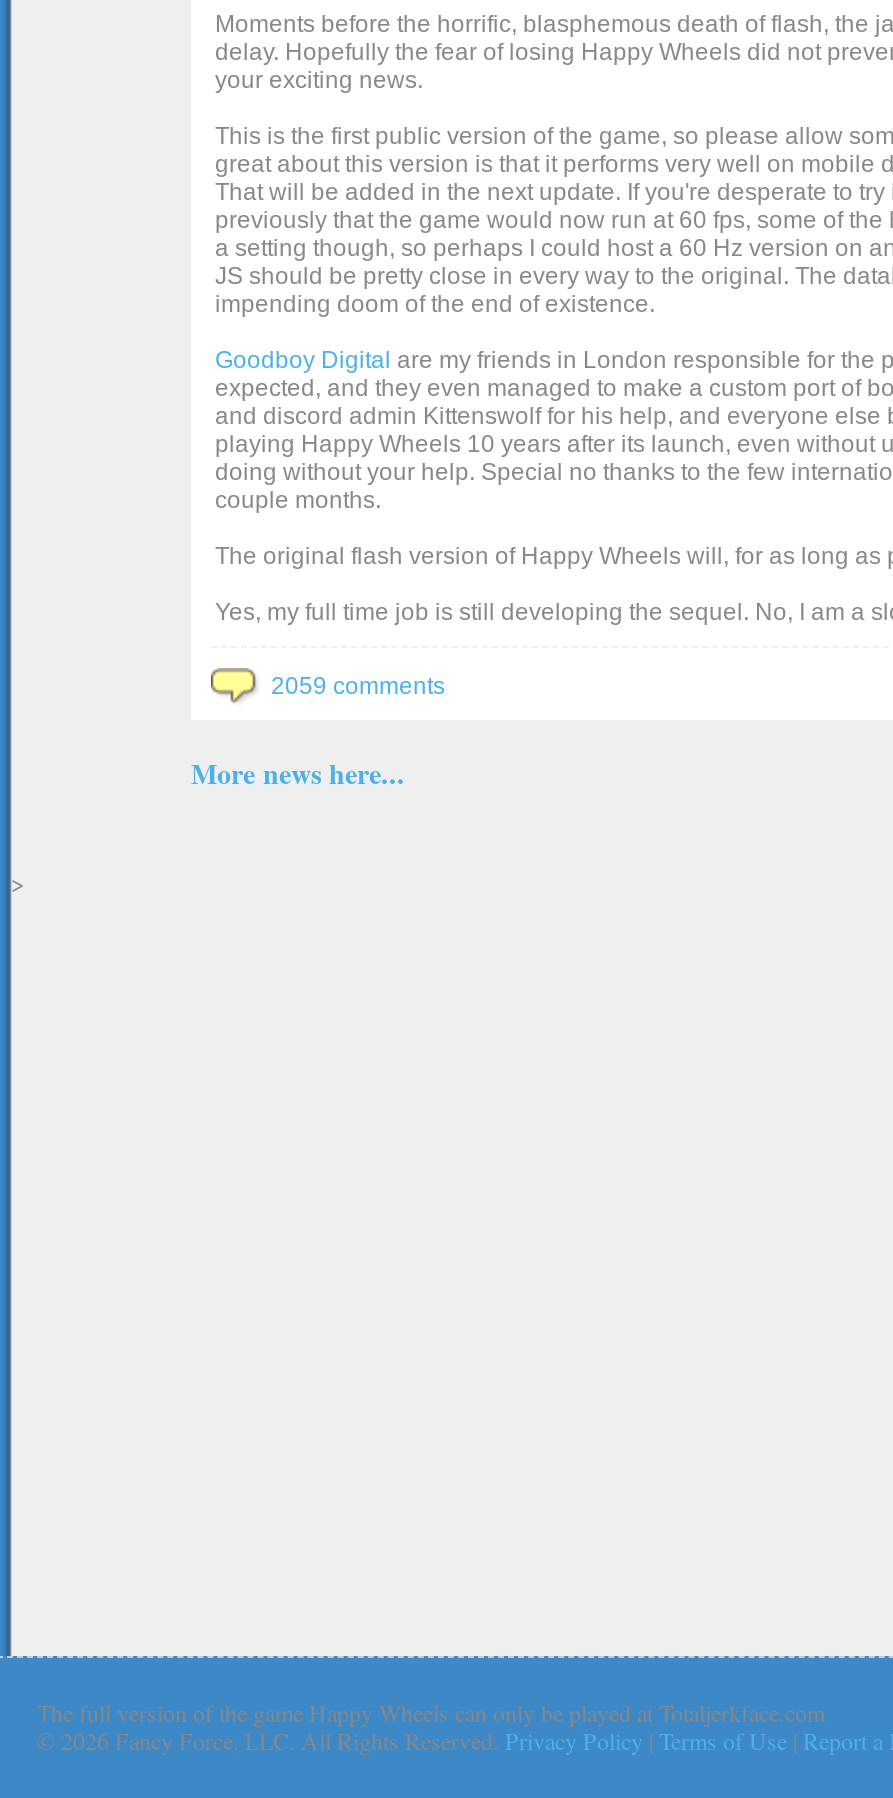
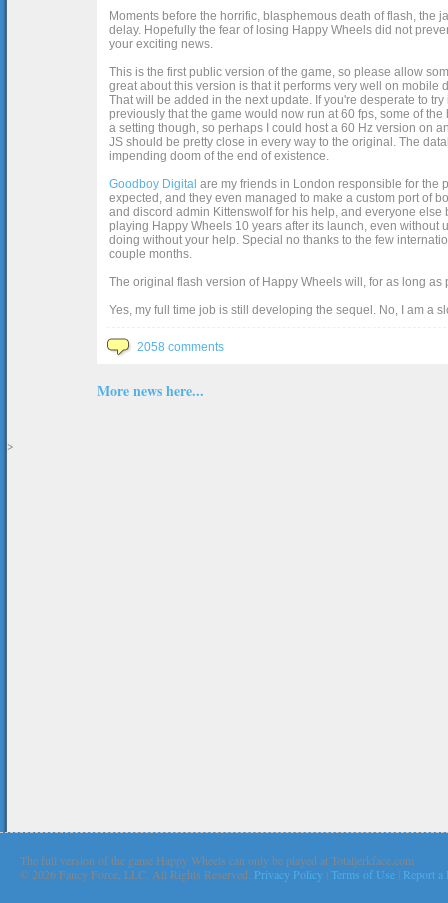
[271,672,445,700] 2059 comments -> [137,340,224,354] 2058 comments

